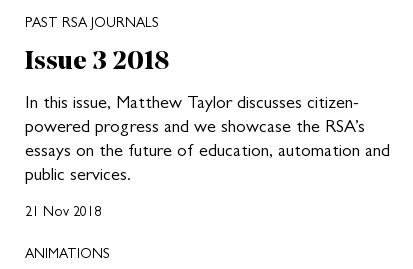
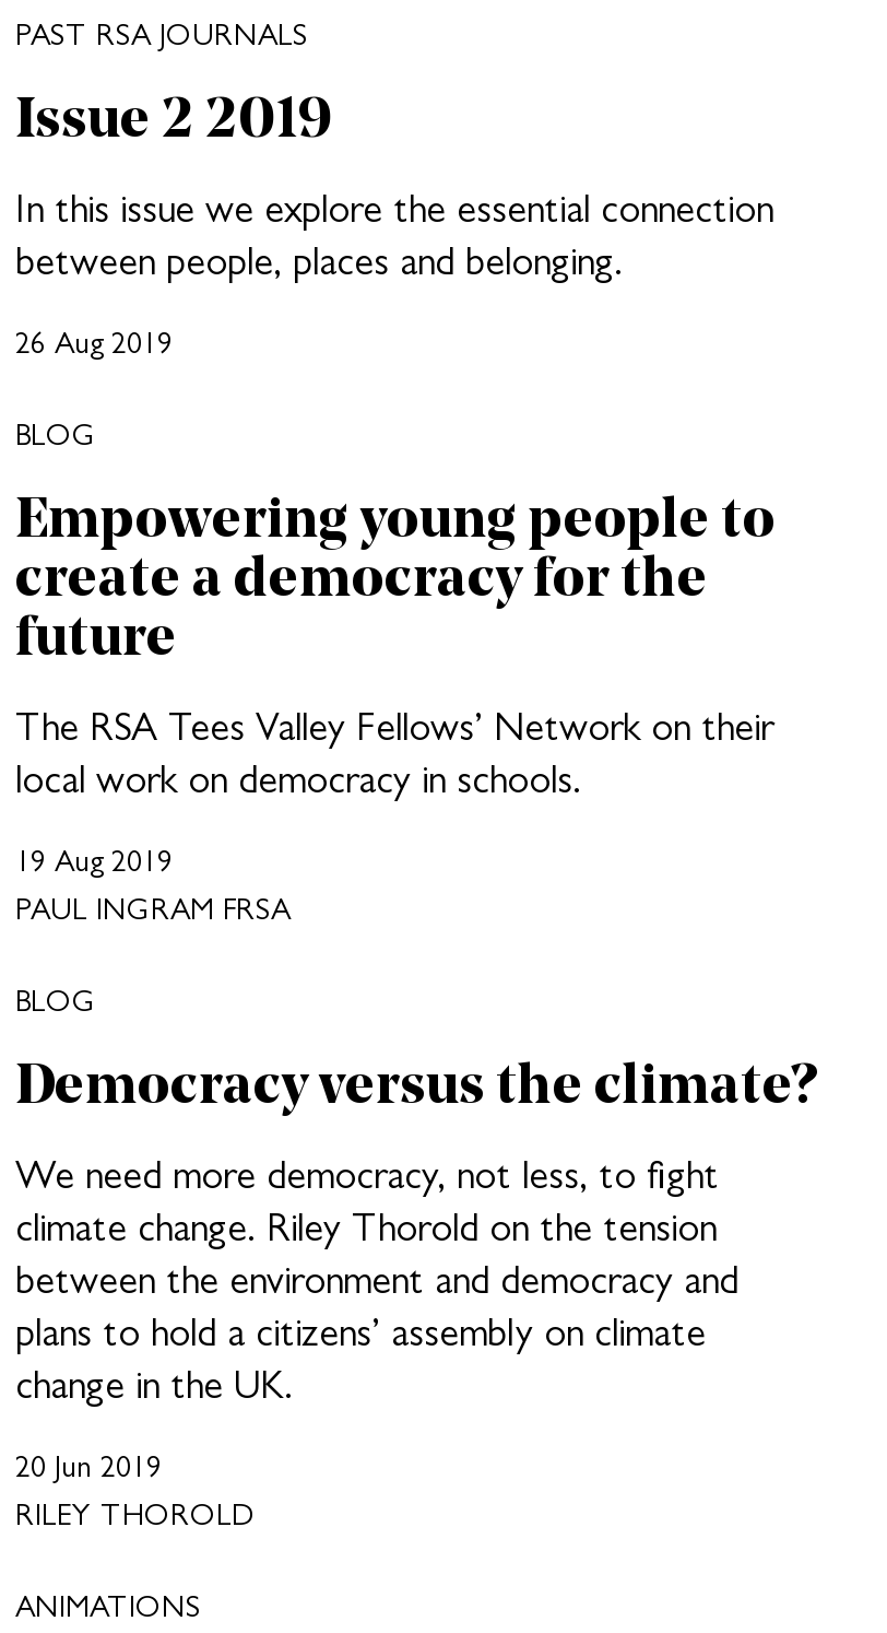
[25,43,390,218] Issue 3 2018 | In this issue, Matthew Taylor discusses citizen- | powered progress and we showcase the RSA’s | essays on the future of education, automation and | public services. | 21 Nov 2018 -> [15,81,817,1530] Issue 2 2019 | In this issue we explore the essential connection | between people, places and belonging. | 26 Aug 2019 | BLOG | Empowering young people to | create a democracy for the | future | The RSA Tees Valley Fellows’ Network on their | local work on democracy in schools. | 19 Aug 2019 | PAUL INGRAM FRSA | BLOG | Democracy versus the climate? | We need more democracy, not less, to fight | climate change. Riley Thorold on the tension | between the environment and democracy and | plans to hold a citizens’ assembly on climate | change in the UK. | 20 Jun 2019 | RILEY THOROLD

